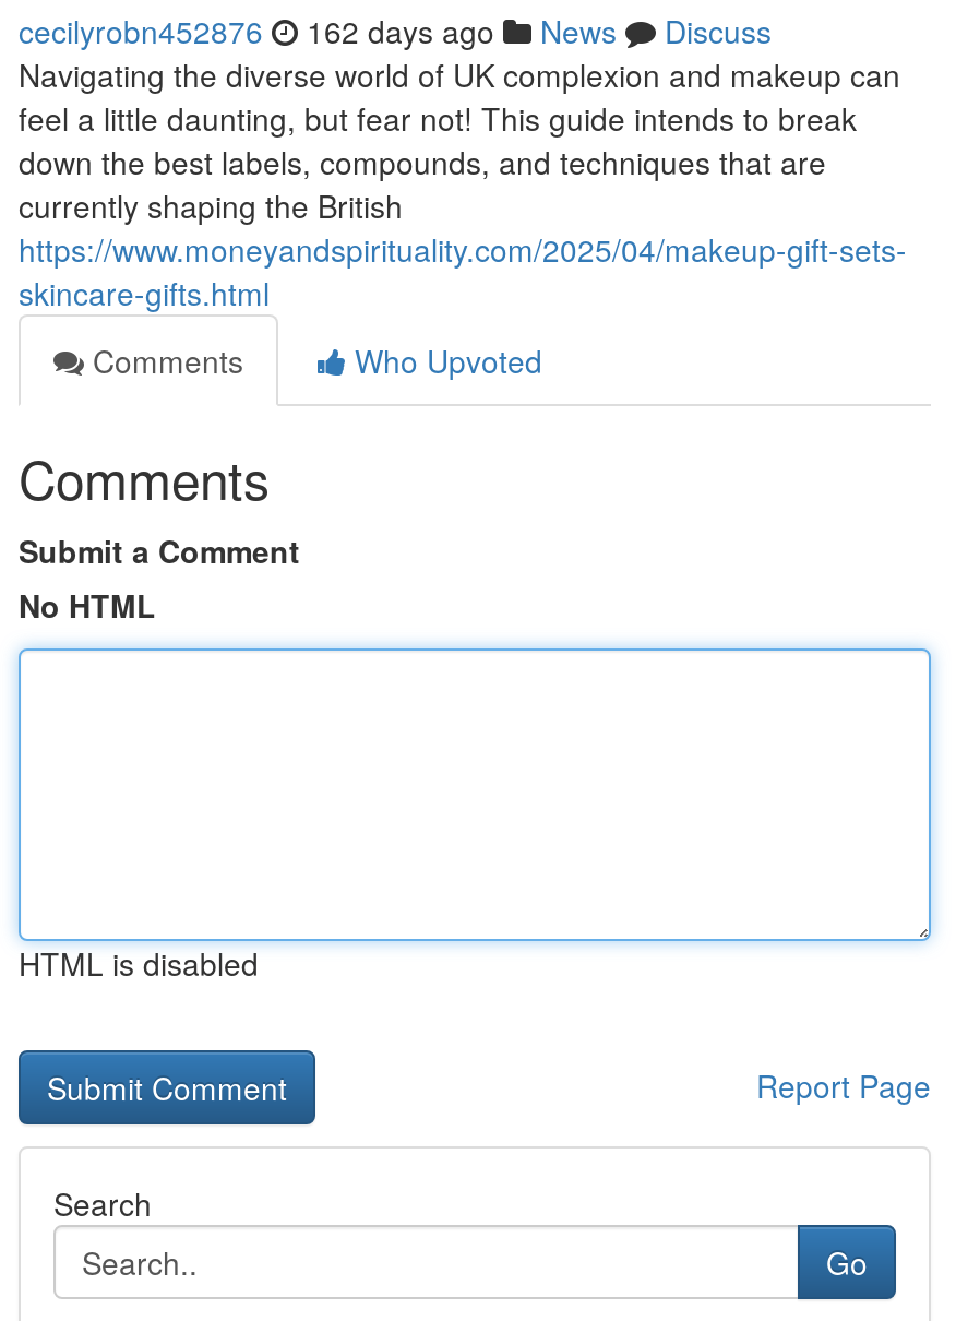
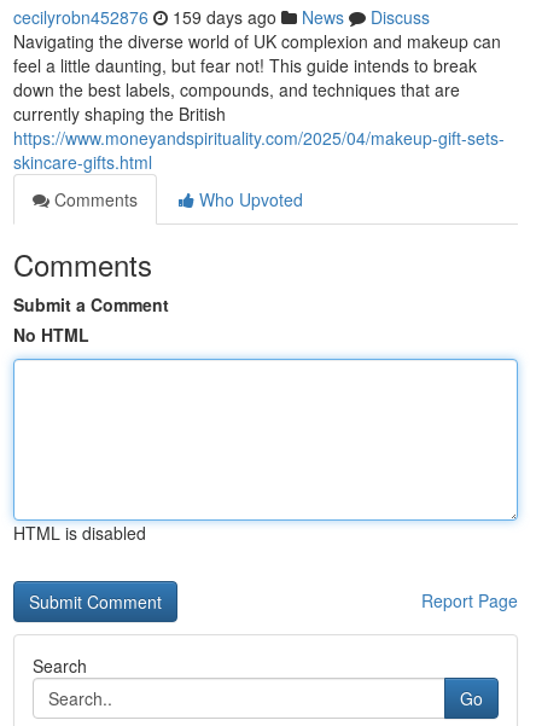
[19,9,772,52] cecilyrobn452876 162 days ago News Discuss -> [13,5,430,29] cecilyrobn452876 159 days ago News Discuss

